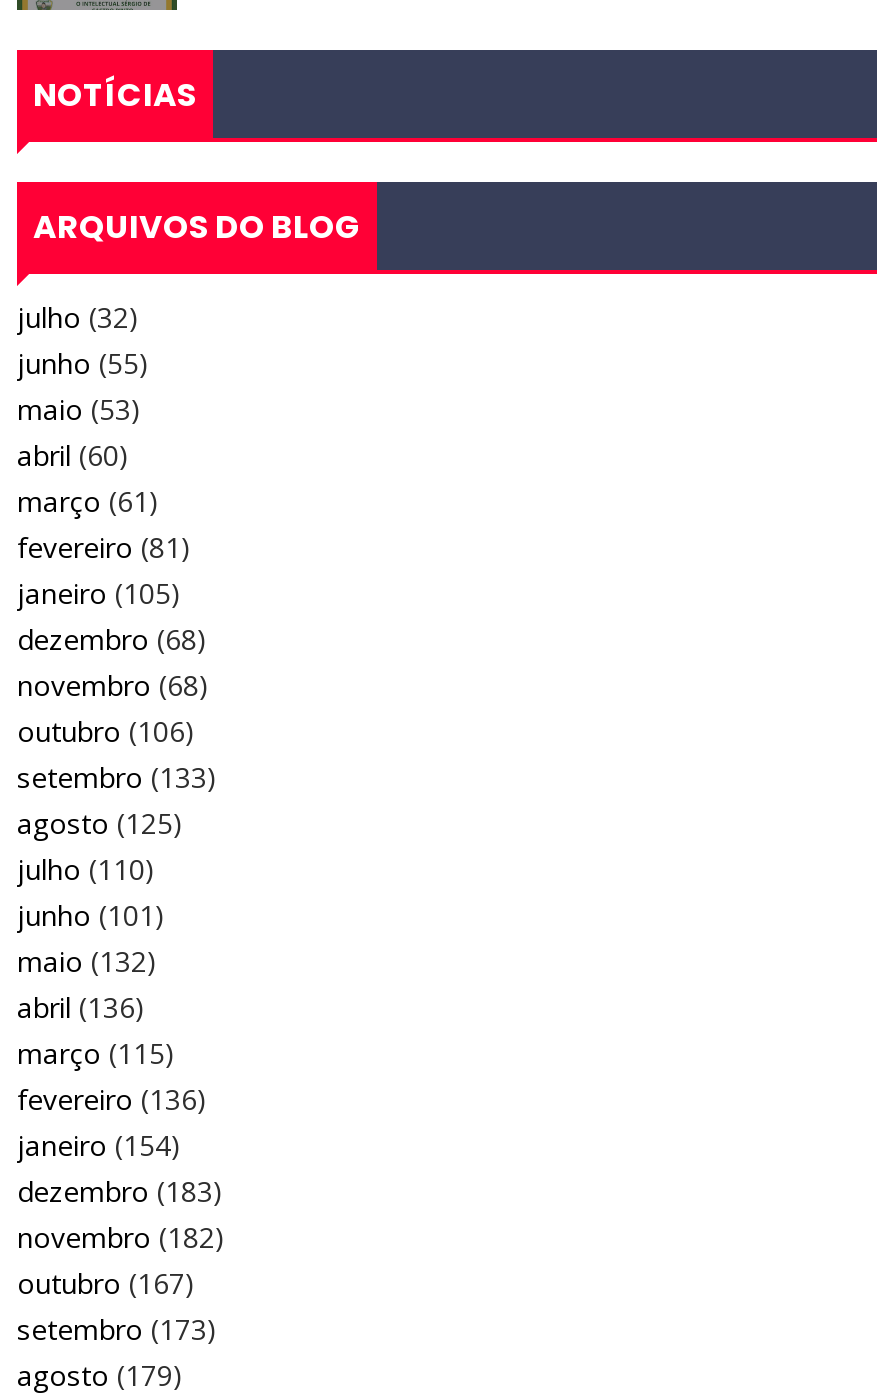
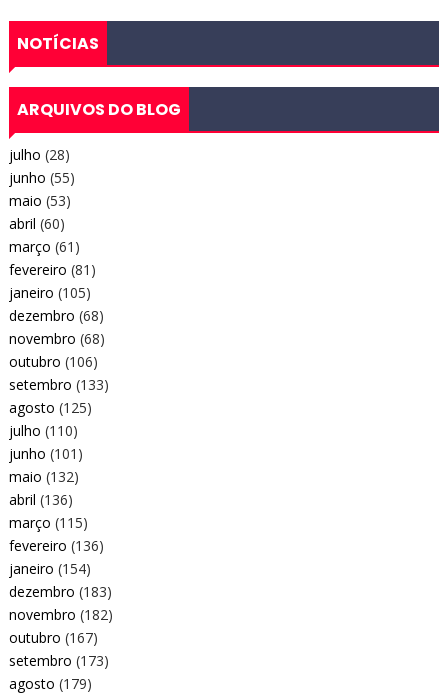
[17,297,139,335] julho (32) -> [9,145,70,164] julho (28)

